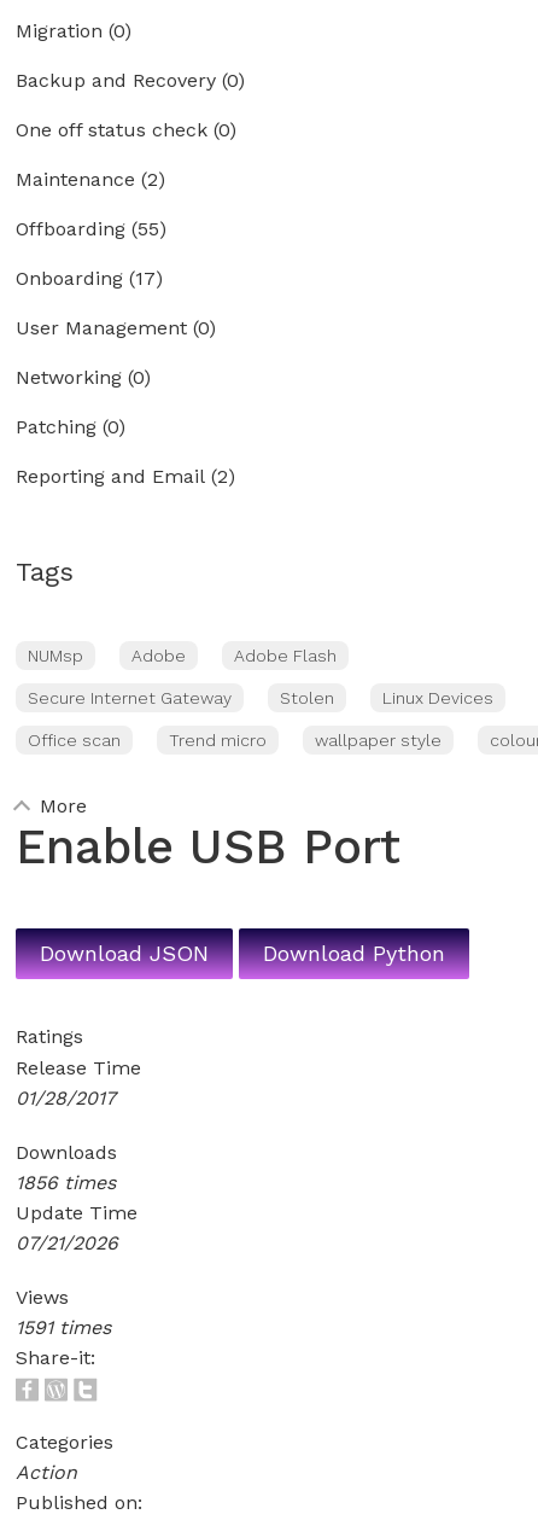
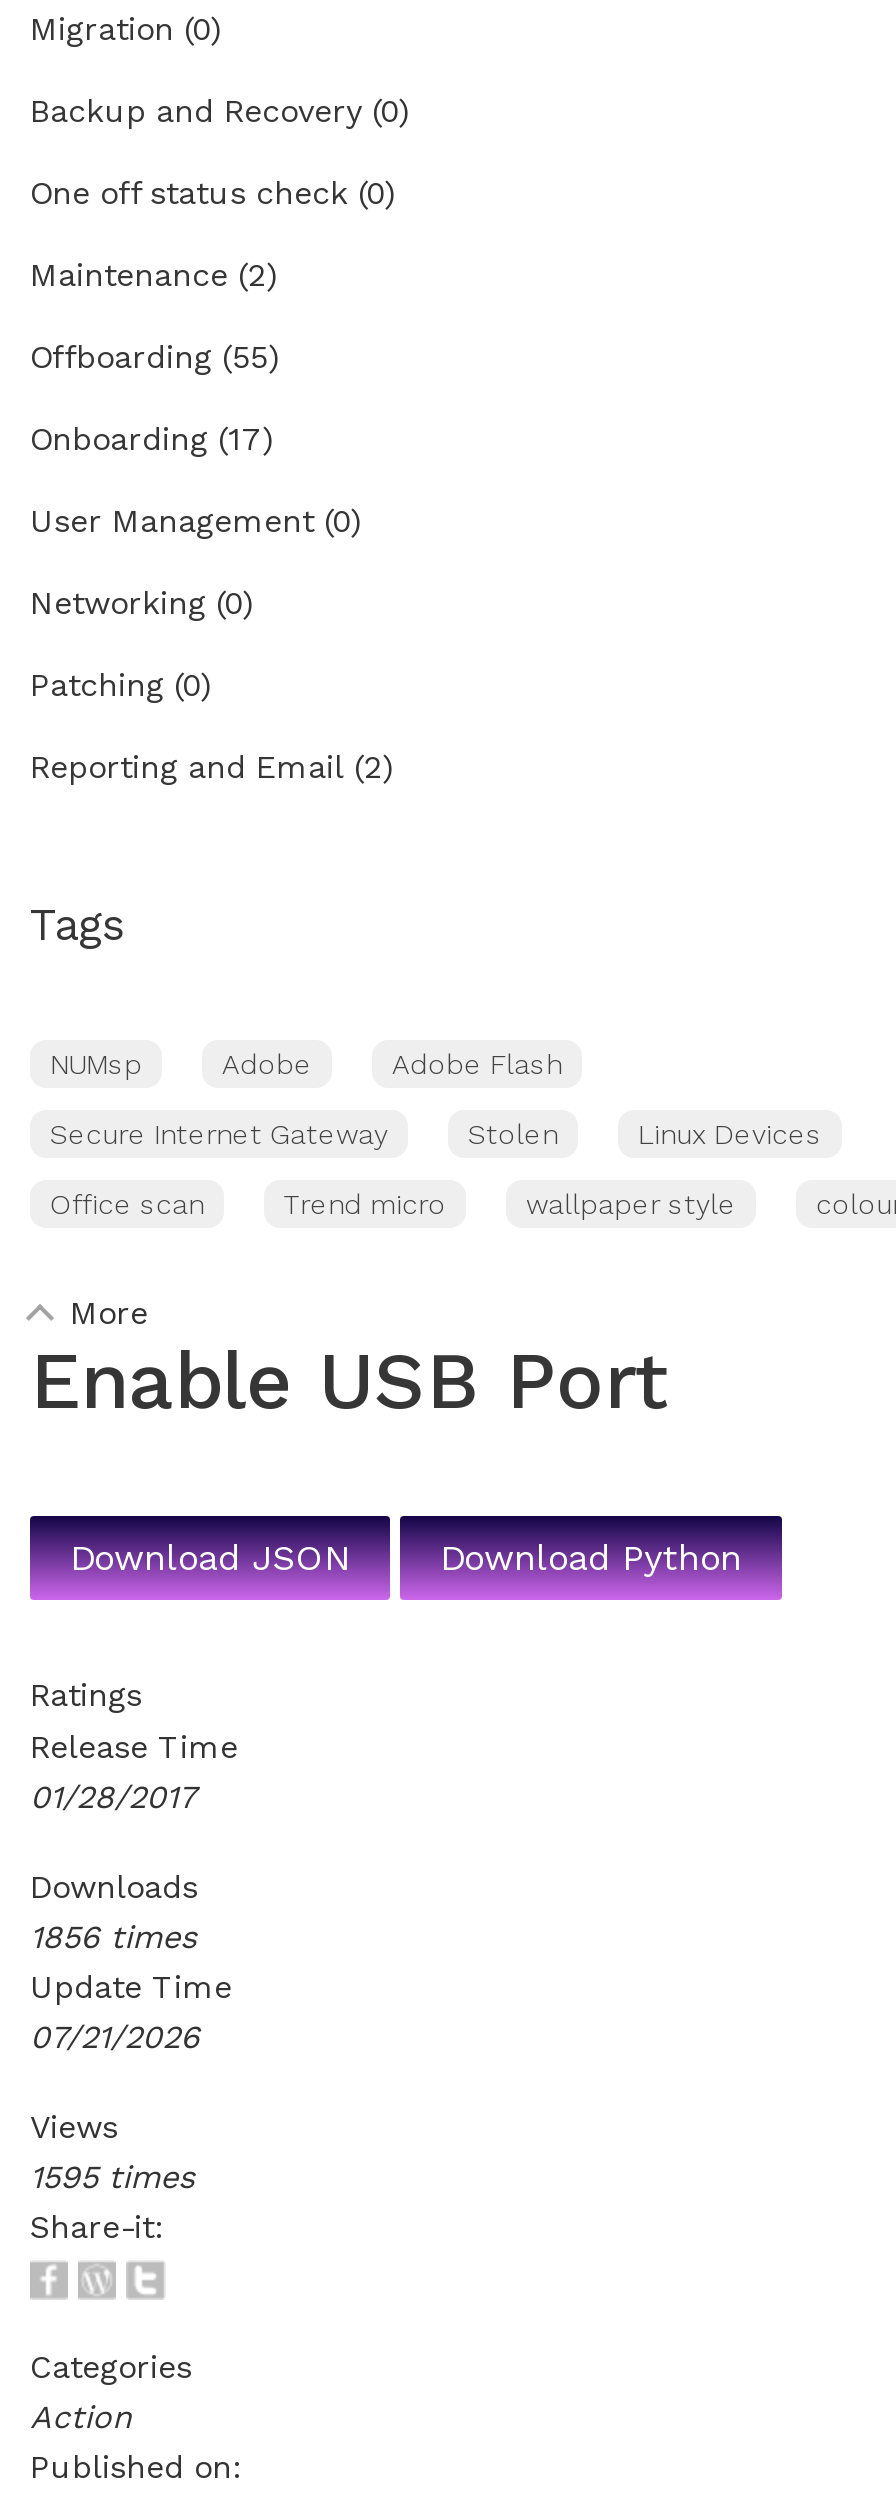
[16,1316,111,1339] 1591 times -> [30,2158,194,2196] 1595 times

